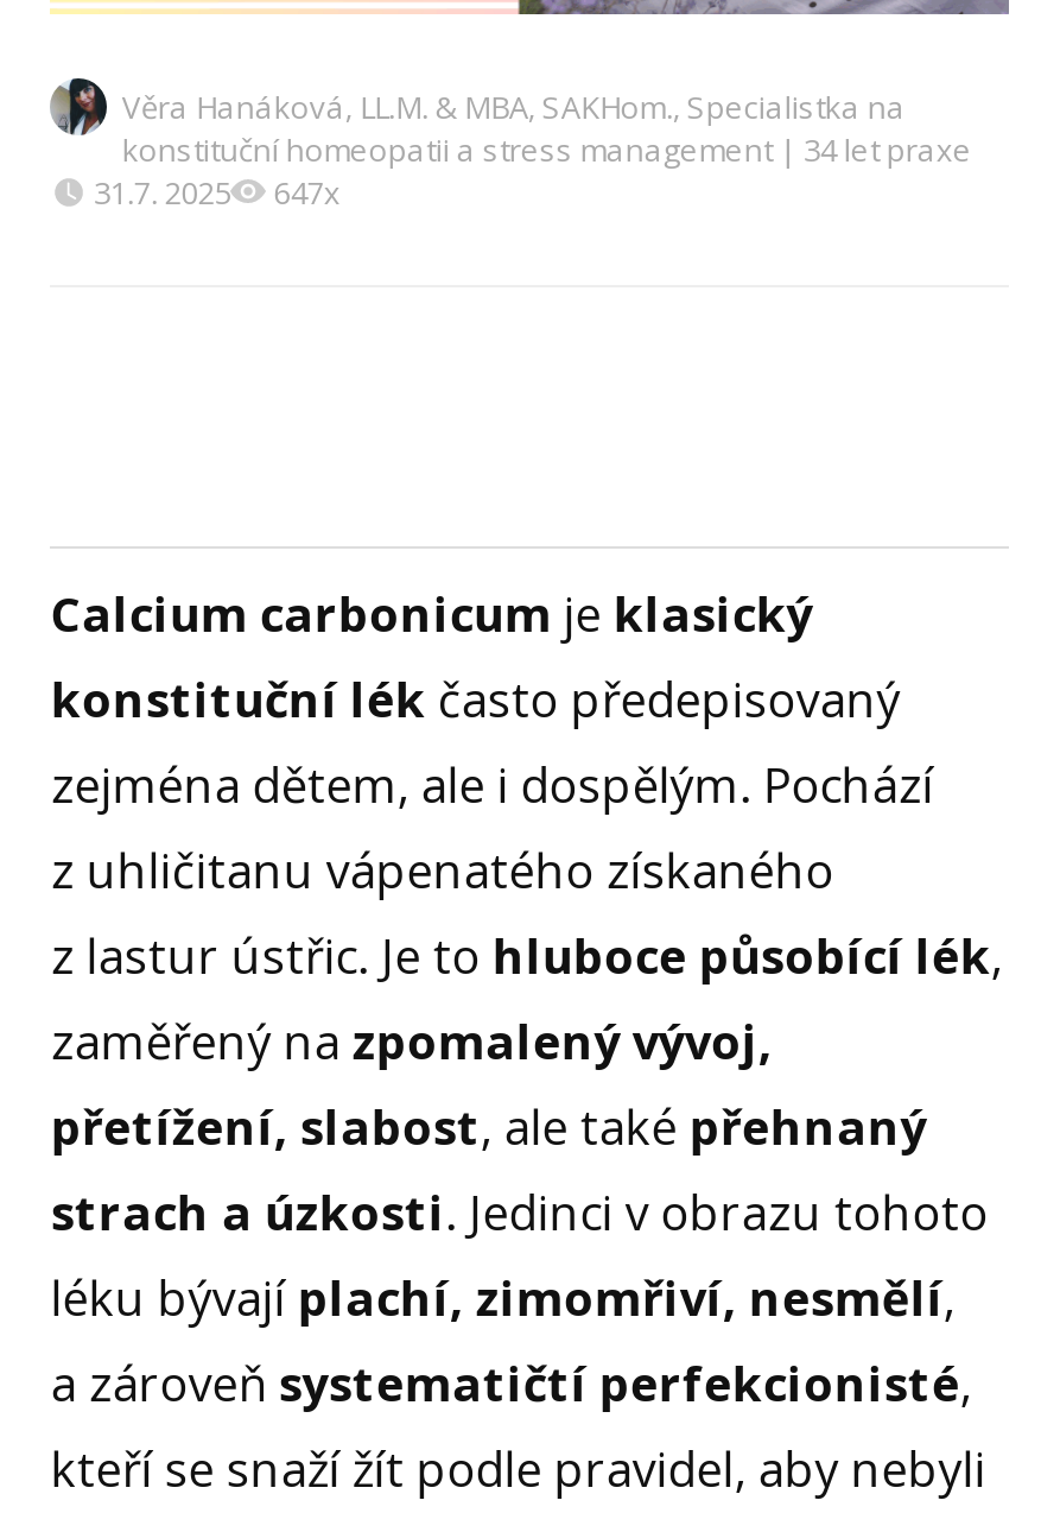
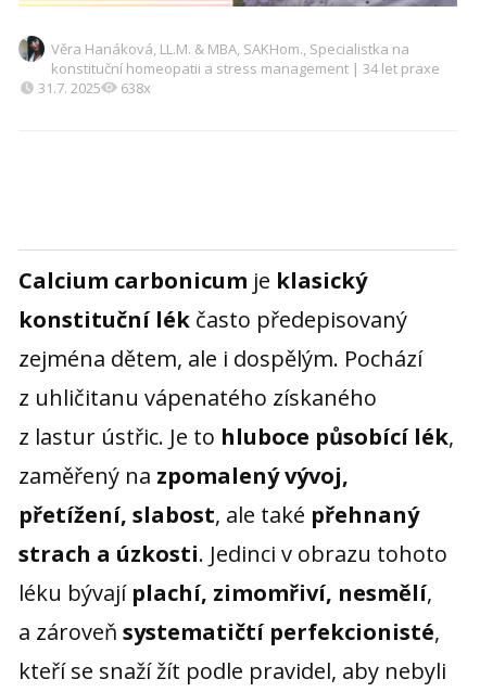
[94,171,340,213] 31.7. 2025 647x -> [38,78,151,97] 31.7. 2025 638x

